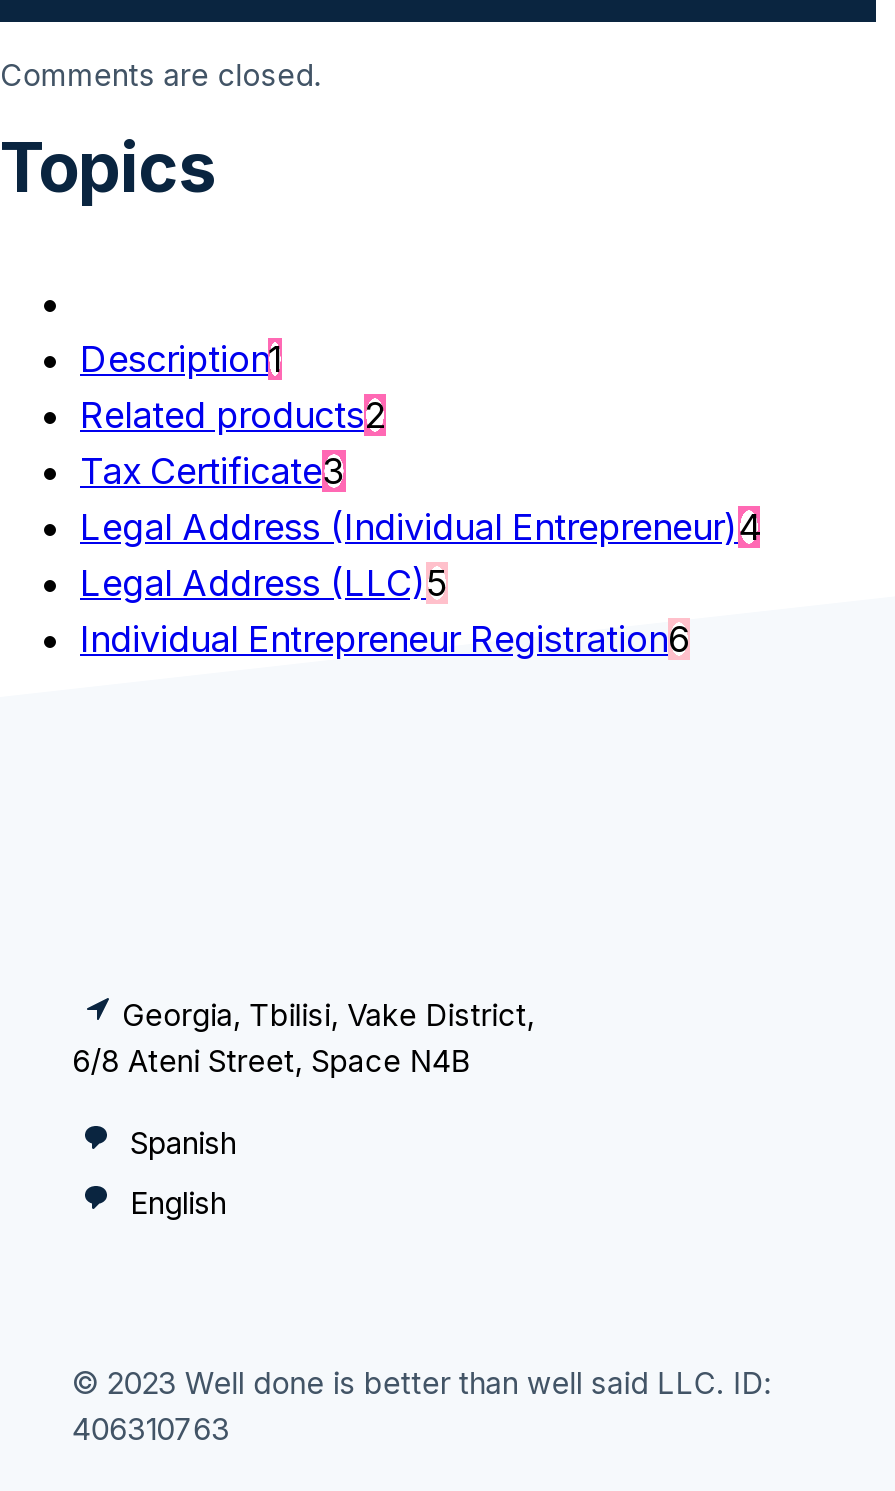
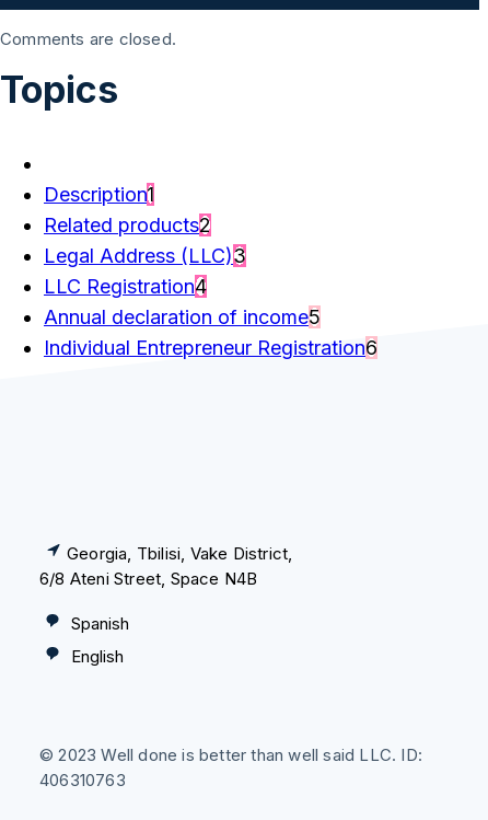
[80,450,760,604] Tax Certificate3 | Legal Address (Individual Entrepreneur)4 | Legal Address (LLC)5 -> [44,244,321,328] Legal Address (LLC)3 | LLC Registration4 | Annual declaration of income5

